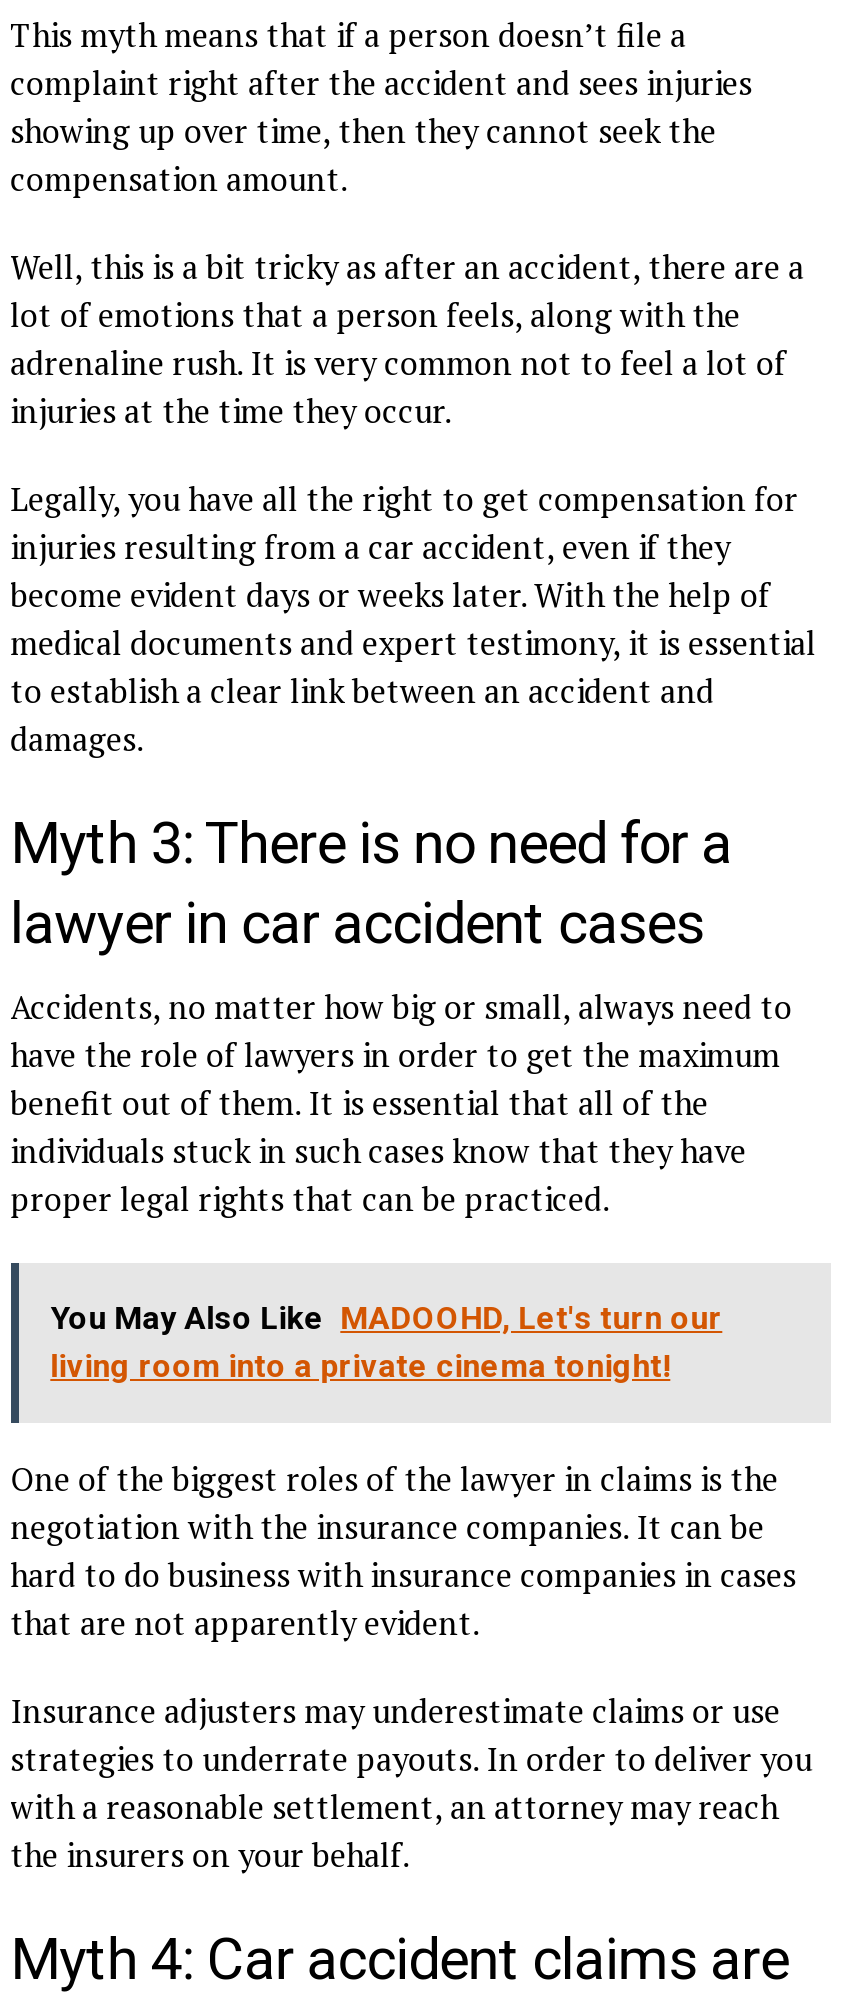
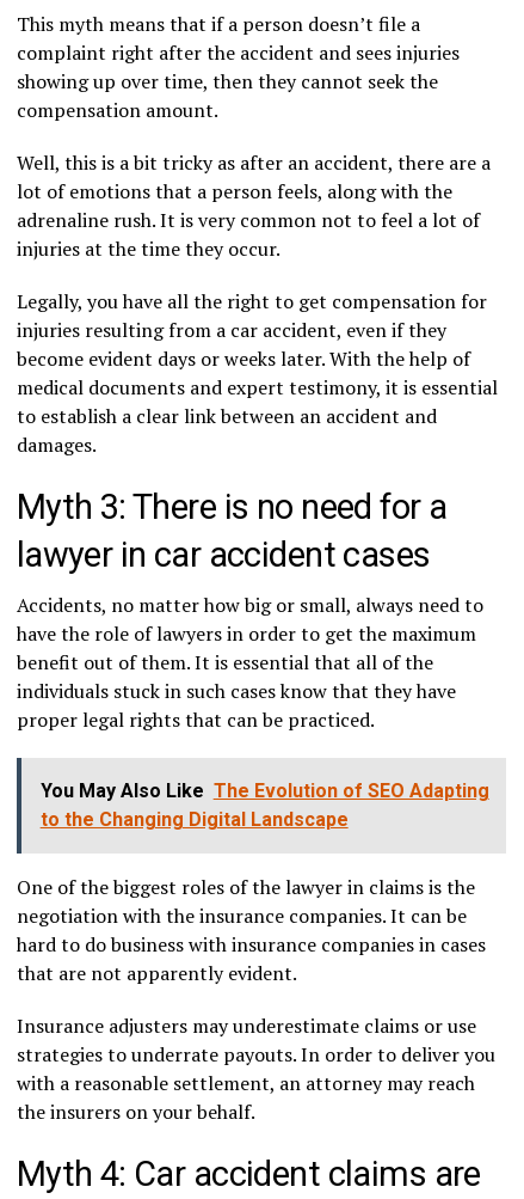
[50,1299,722,1385] You May Also Like MADOOHD, Let's turn our | living room into a private cinema tonight! -> [40,779,489,831] You May Also Like The Evolution of SEO Adapting | to the Changing Digital Landscape

